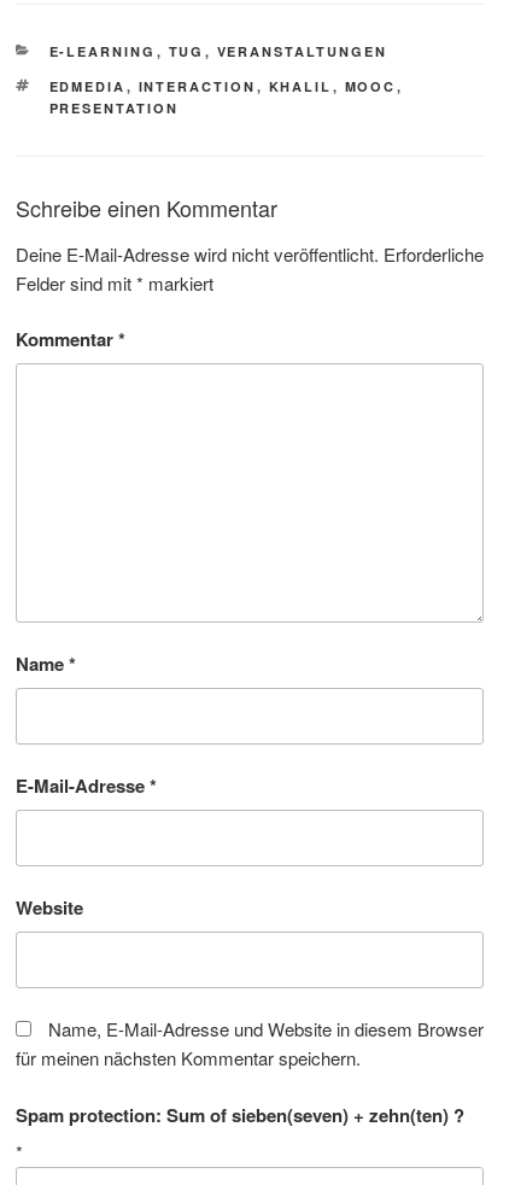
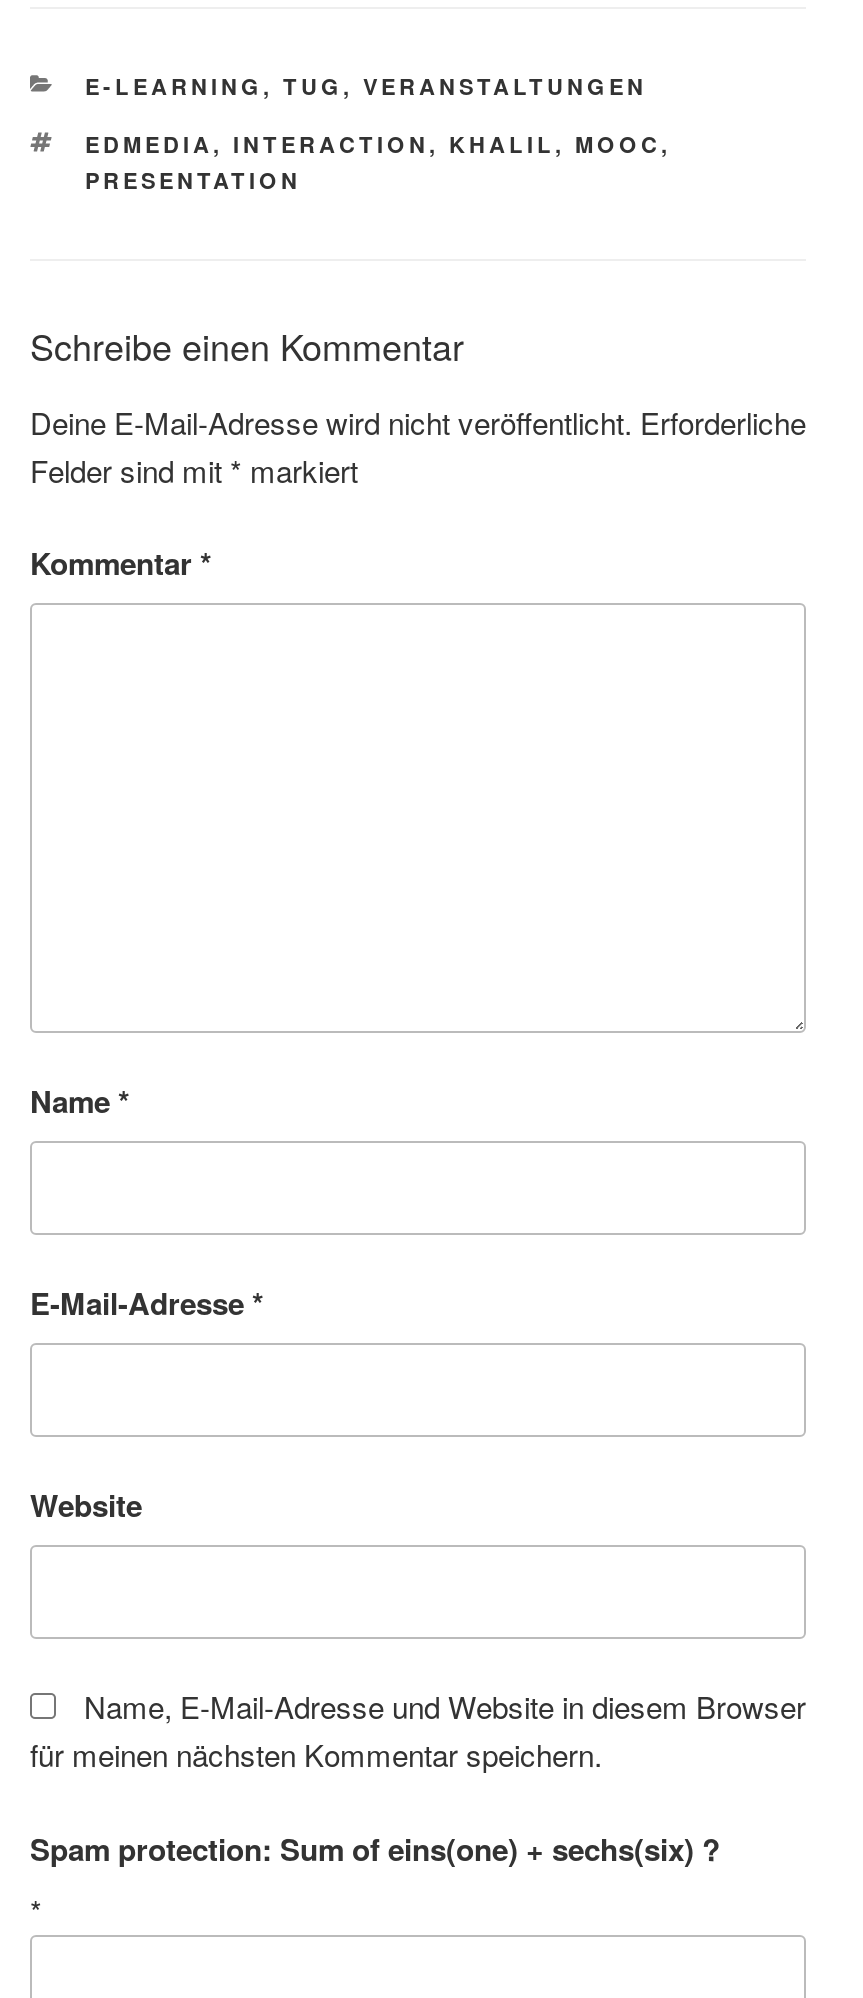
[16,1101,464,1128] Spam protection: Sum of sieben(seven) + zehn(ten) ? -> [30,1827,720,1871] Spam protection: Sum of eins(one) + sechs(six) ?

